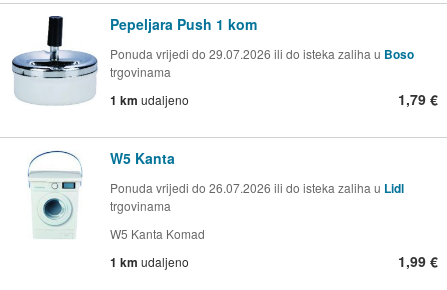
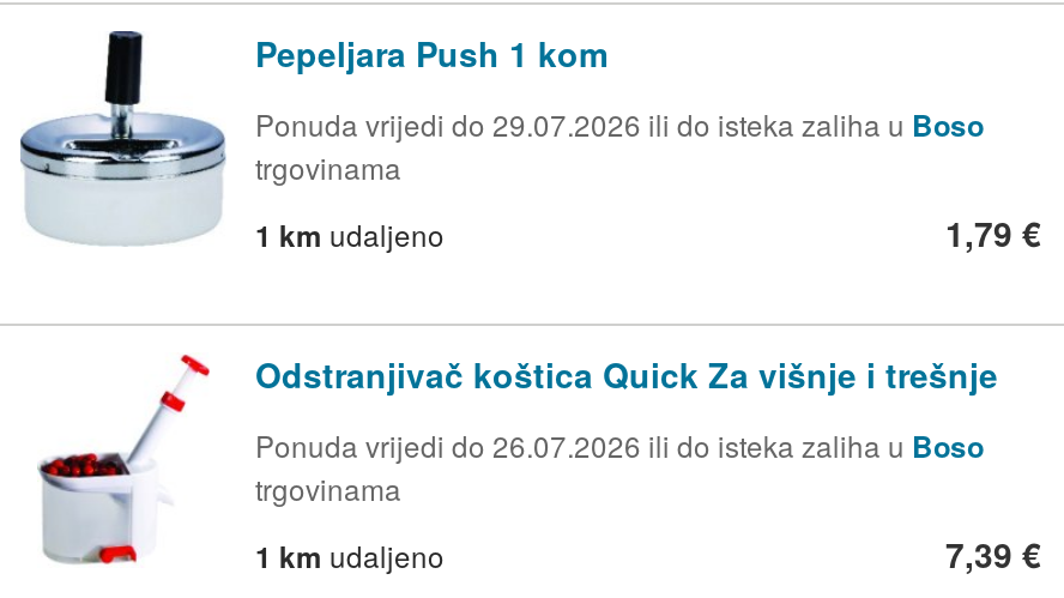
[20,148,175,239] [image] | W5 Kanta -> [37,348,998,564] [image] | Odstranjivač koštica Quick Za višnje i trešnje
[110,179,404,197] Ponuda vrijedi do 26.07.2026 ili do isteka zaliha u Lidl -> [255,423,984,466] Ponuda vrijedi do 26.07.2026 ili do isteka zaliha u Boso
[110,225,205,242] W5 Kanta Komad -> none
[398,251,438,271] 1,99 € -> [945,528,1041,576] 7,39 €

